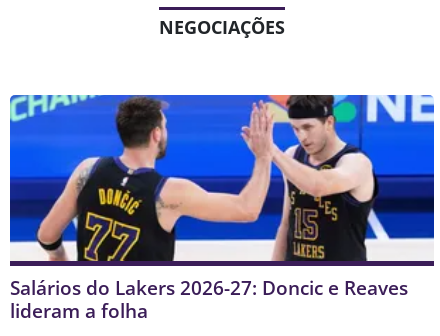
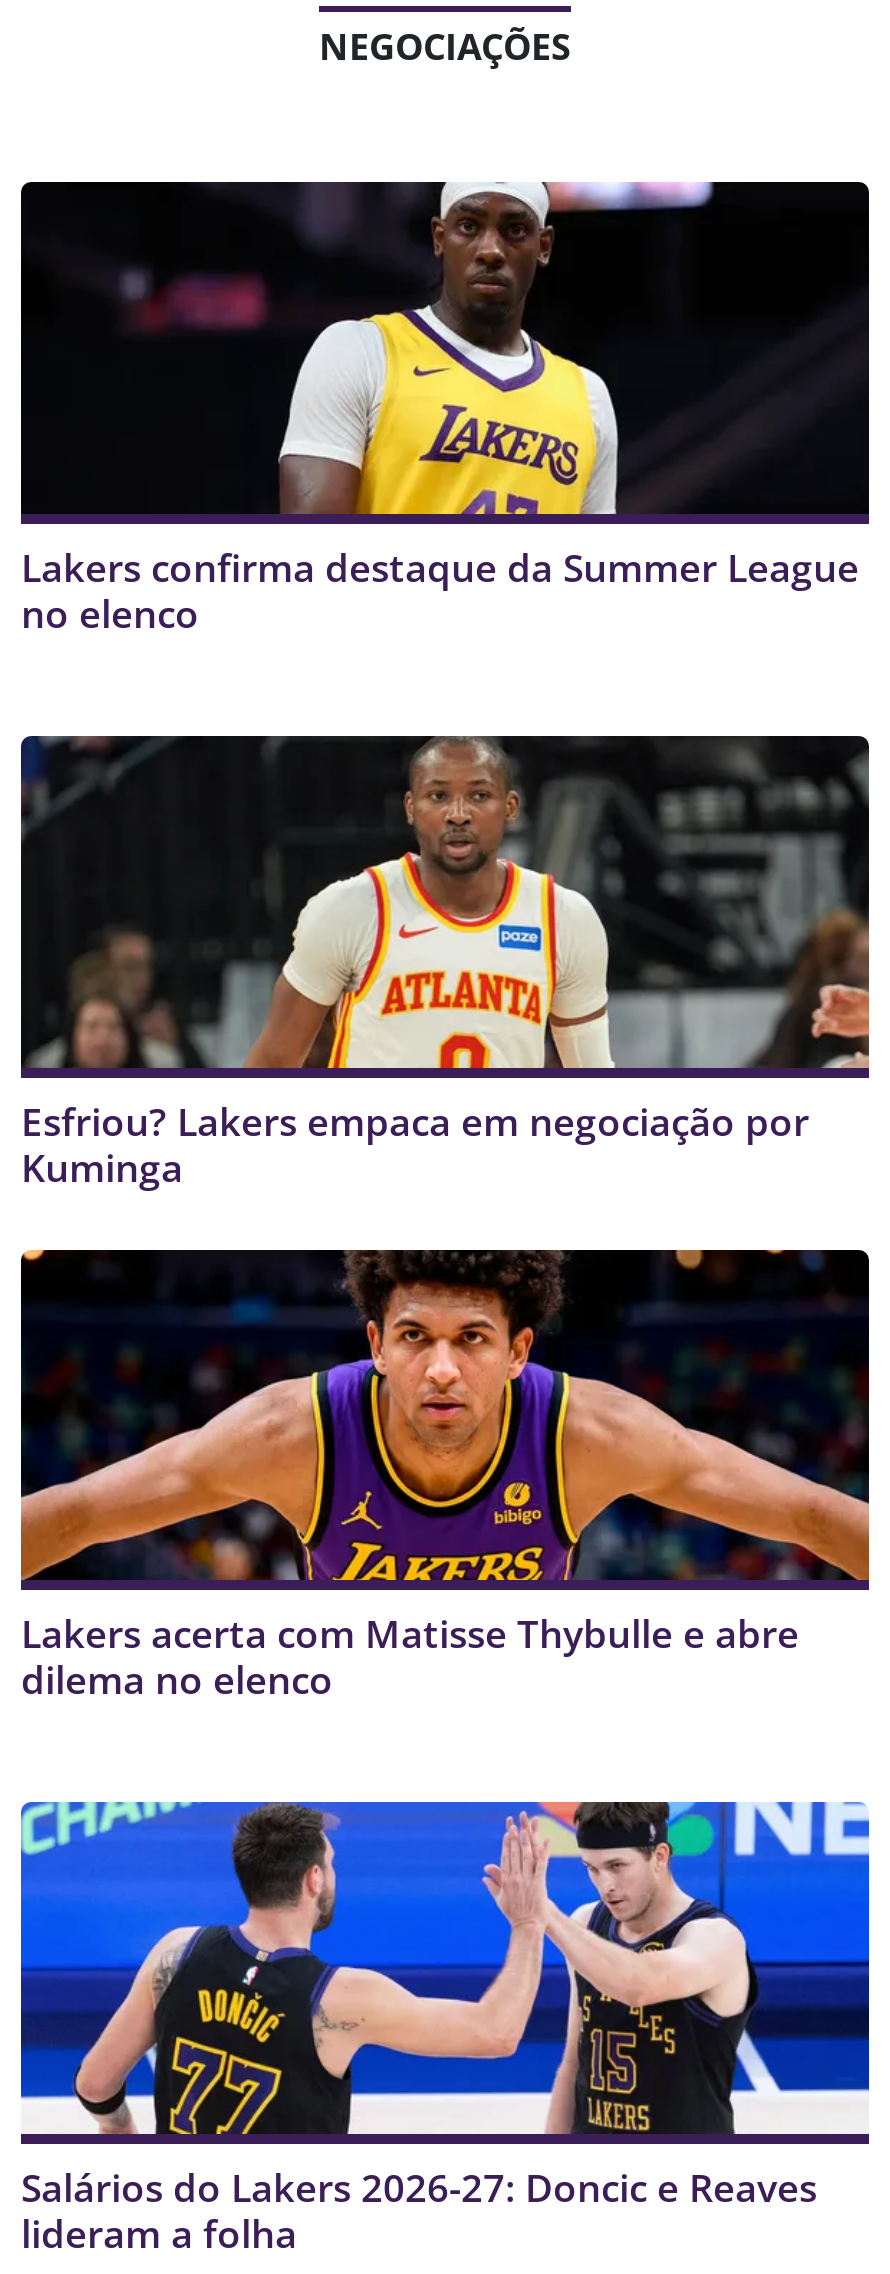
none -> [19,180,871,640] [image] | Lakers confirma destaque da Summer League | no elenco
none -> [19,734,871,1193] [image] | Esfriou? Lakers empaca em negociação por | Kuminga
none -> [19,1248,871,1706] [image] | Lakers acerta com Matisse Thybulle e abre | dilema no elenco

